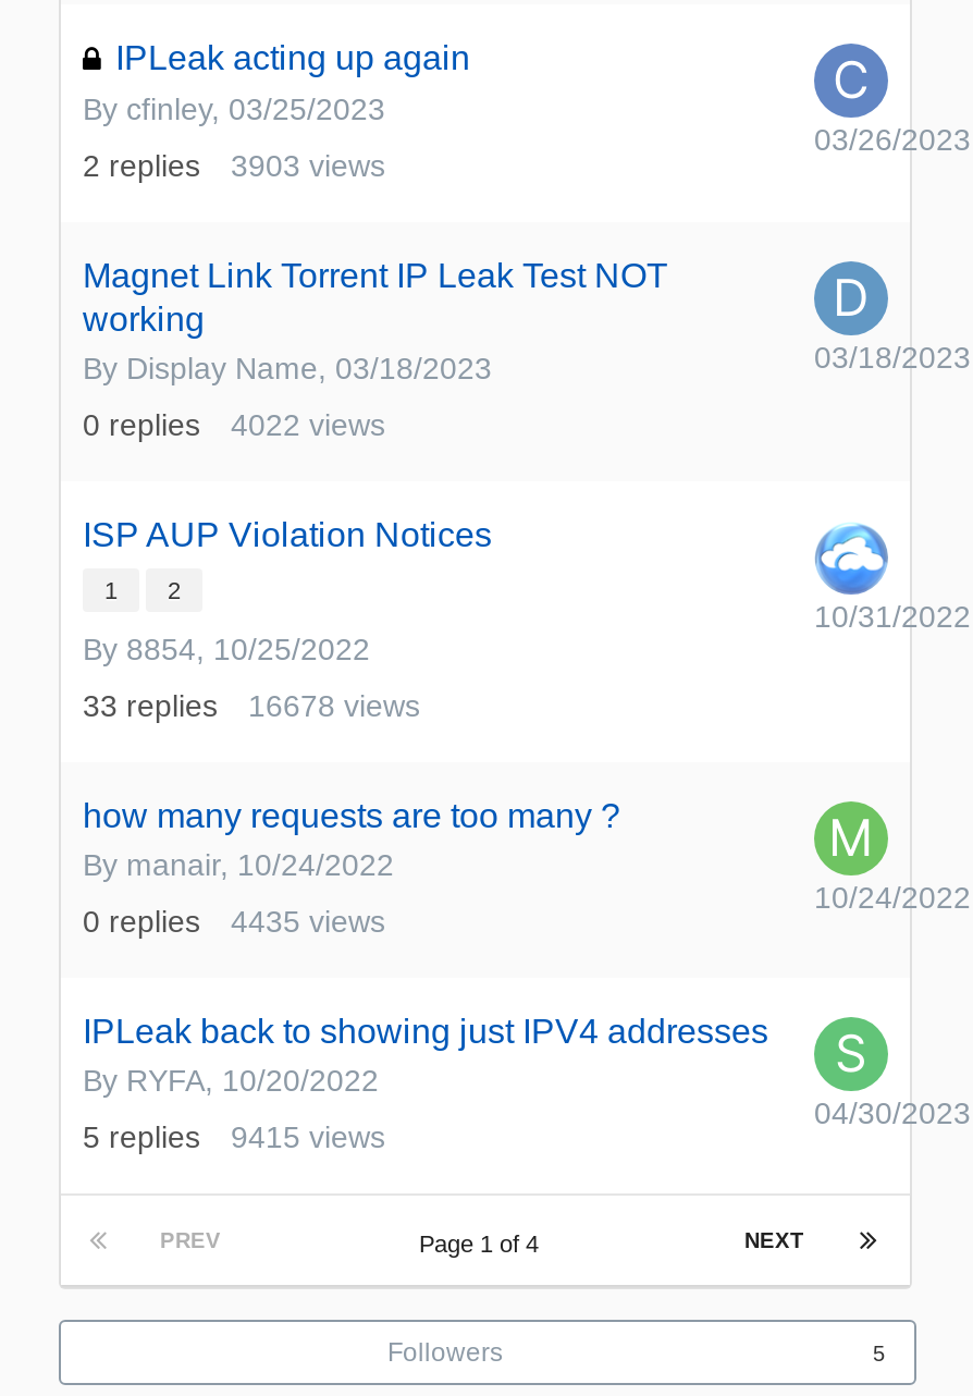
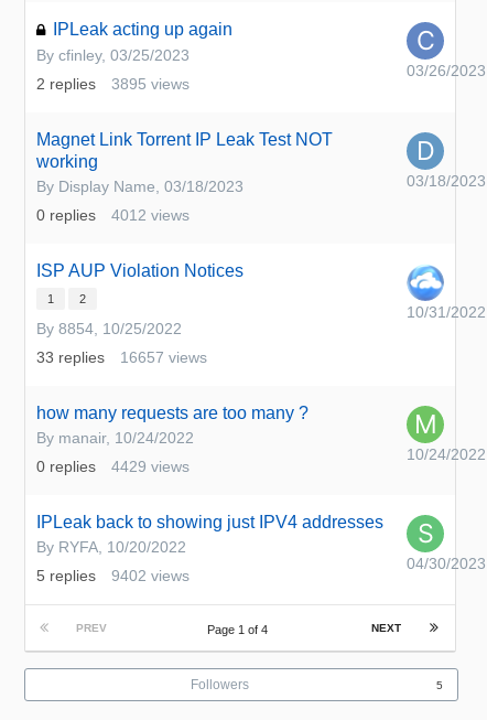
[83,149,385,184] 2 replies 3903 views -> [36,76,190,93] 2 replies 3895 views
[83,408,385,443] 0 replies 4022 views -> [36,207,190,224] 0 replies 4012 views
[83,689,420,724] 33 replies 16678 views -> [36,349,207,367] 33 replies 16657 views
[83,905,385,940] 0 replies 4435 views -> [36,458,190,476] 0 replies 4429 views
[83,1121,385,1155] 5 replies 9415 views -> [36,567,190,585] 5 replies 9402 views

